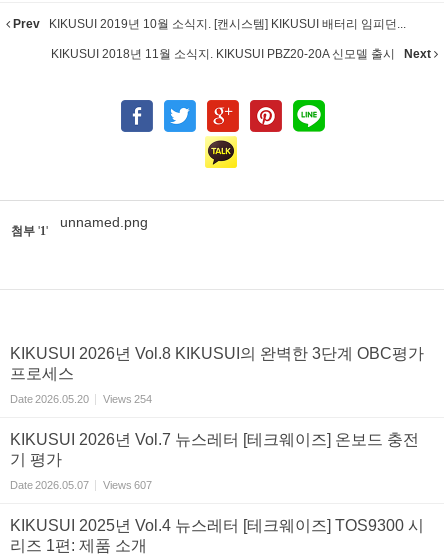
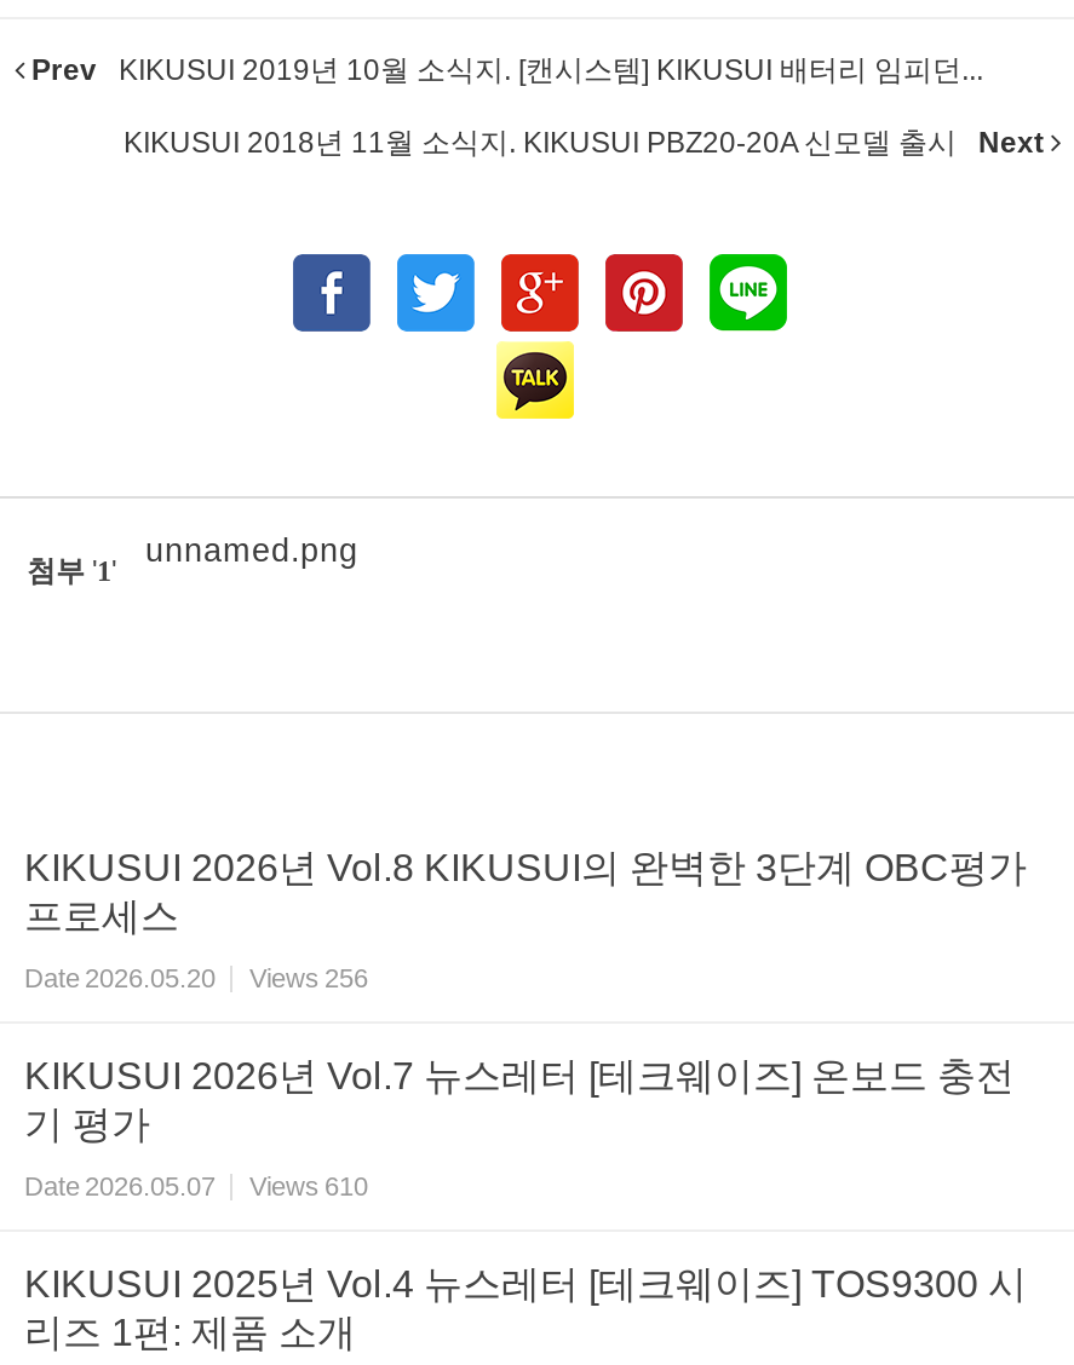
[10,393,152,405] Date 2026.05.20 Views 254 -> [24,962,368,991] Date 2026.05.20 Views 256
[10,479,152,491] Date 2026.05.07 Views 607 -> [24,1170,368,1199] Date 2026.05.07 Views 610

